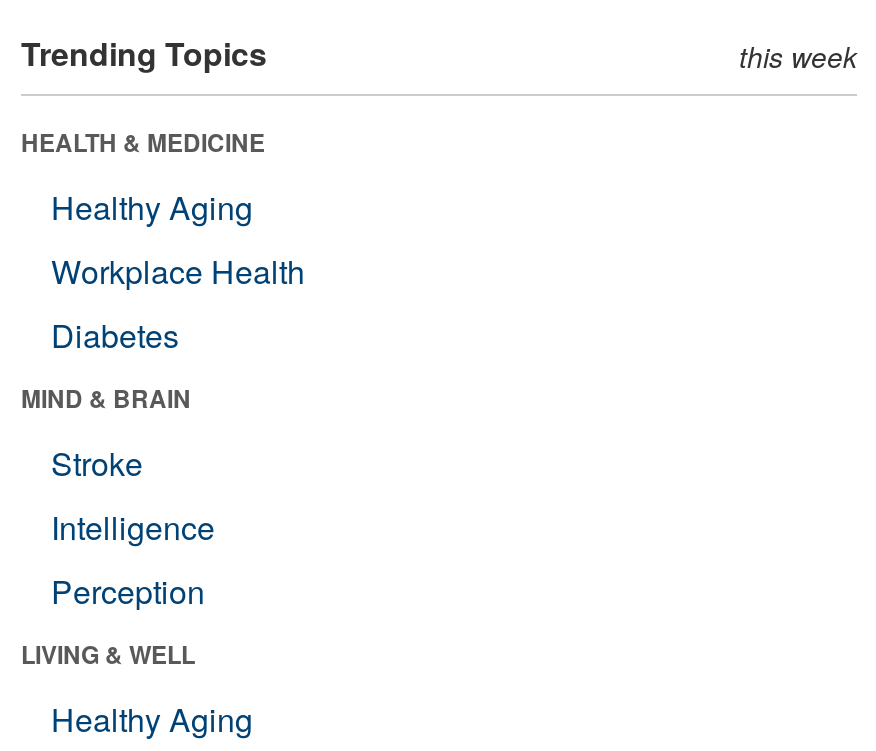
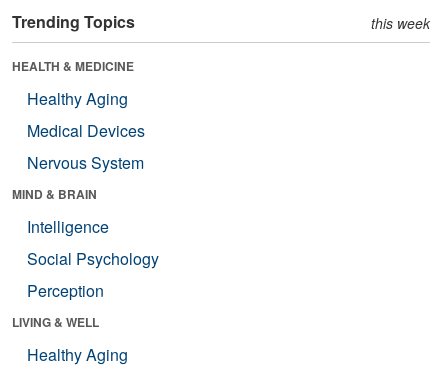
[51,248,305,358] Workplace Health | Diabetes -> [27,119,145,174] Medical Devices | Nervous System
[51,440,143,486] Stroke -> none
moved [51,504,215,550] -> [27,215,109,238]: Intelligence
none -> [27,247,159,270] Social Psychology

